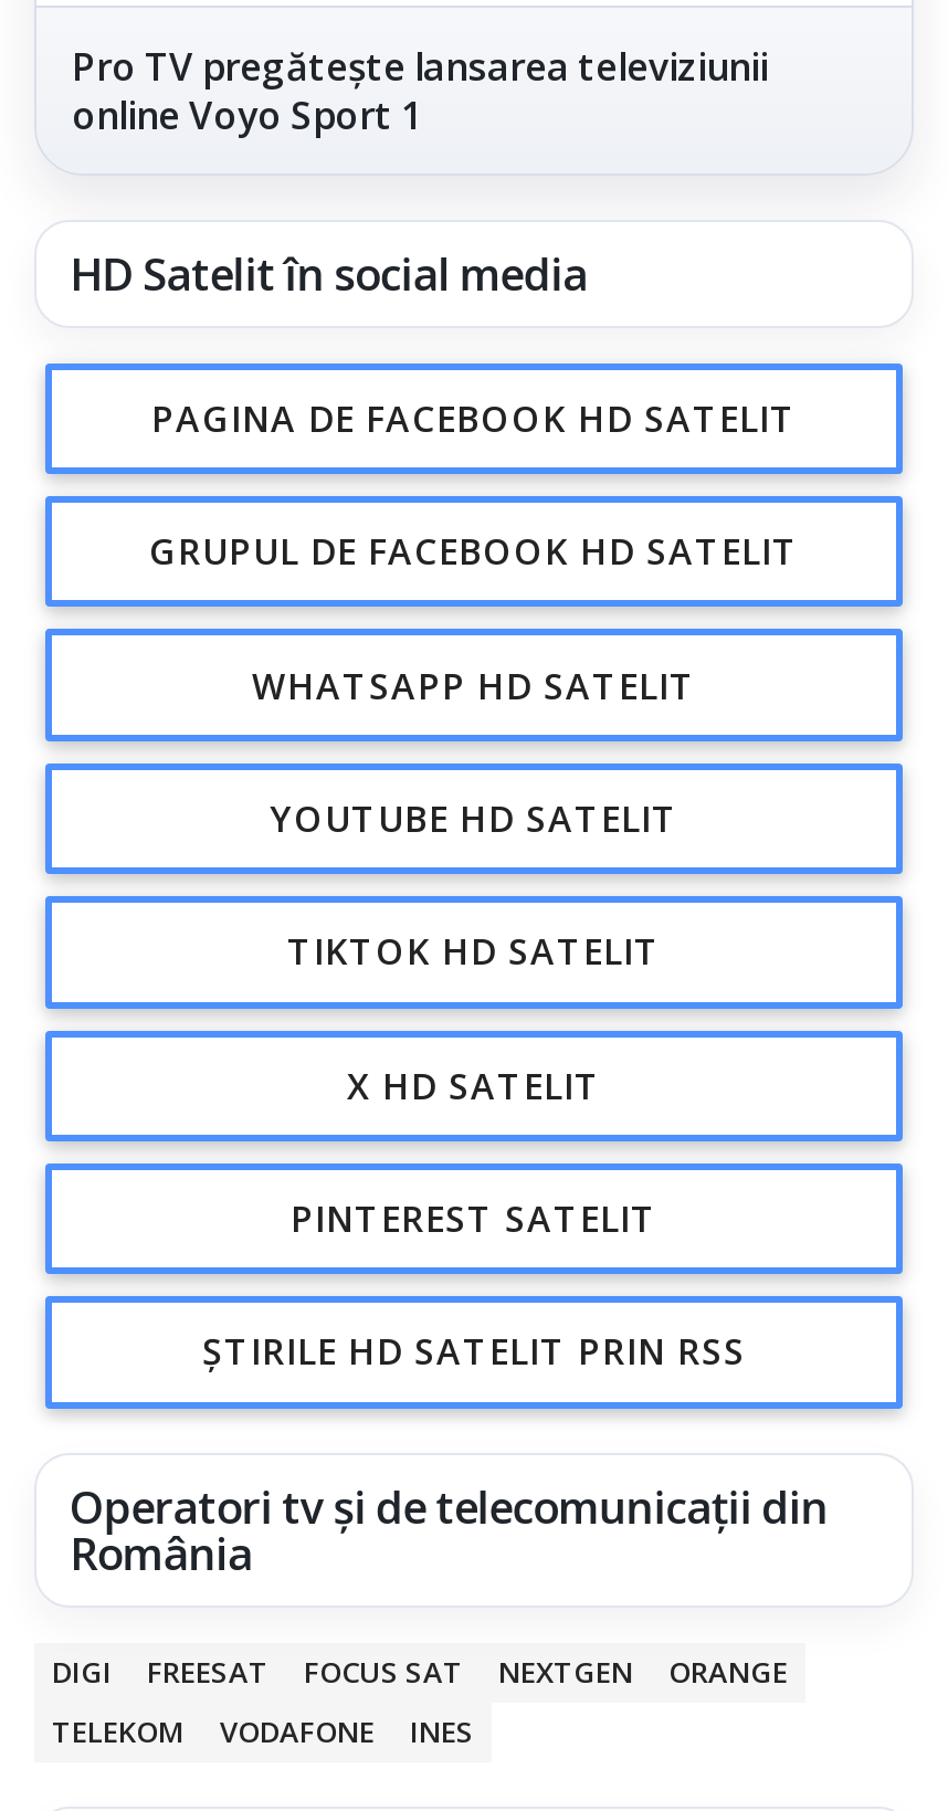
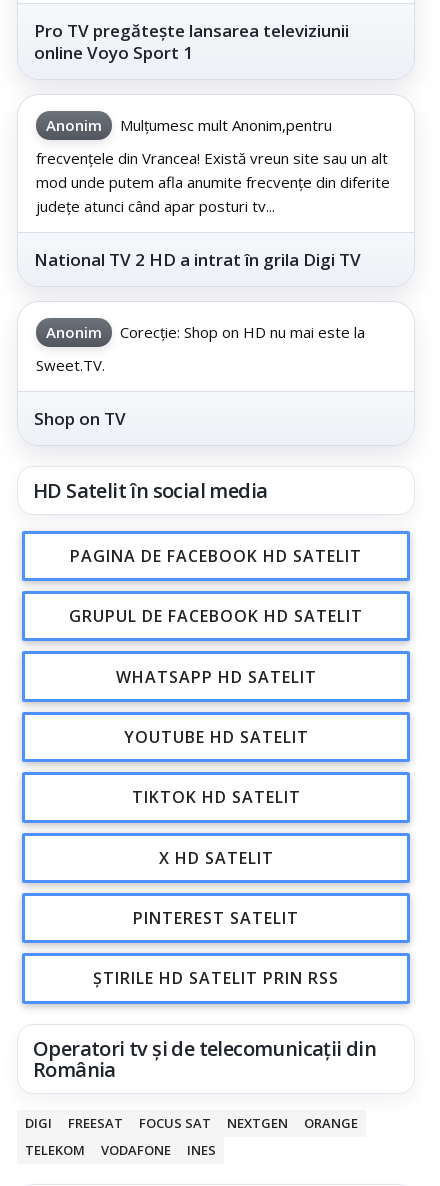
none -> [34,115,390,430] Anonim | Mulțumesc mult Anonim,pentru | frecvențele din Vrancea! Există vreun site sau un alt | mod unde putem afla anumite frecvențe din diferite | județe atunci când apar posturi tv... | National TV 2 HD a intrat în grila Digi TV | Anonim | Corecție: Shop on HD nu mai este la | Sweet.TV. | Shop on TV

